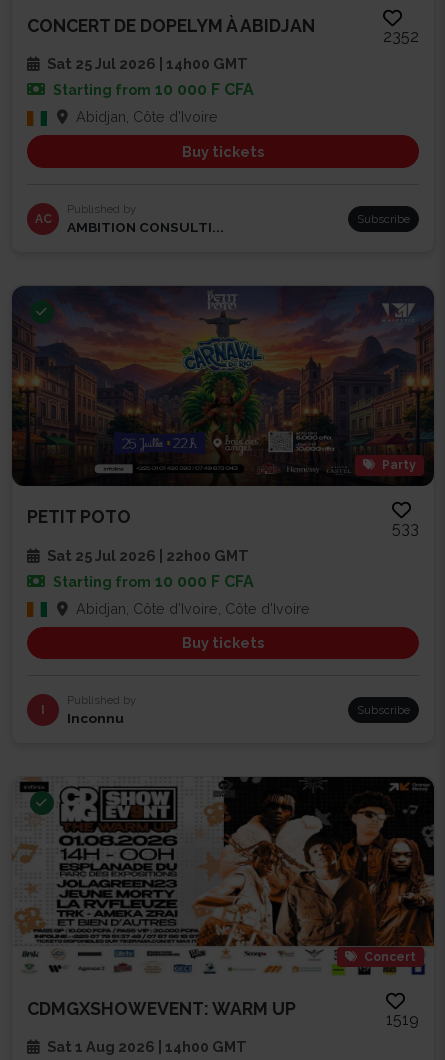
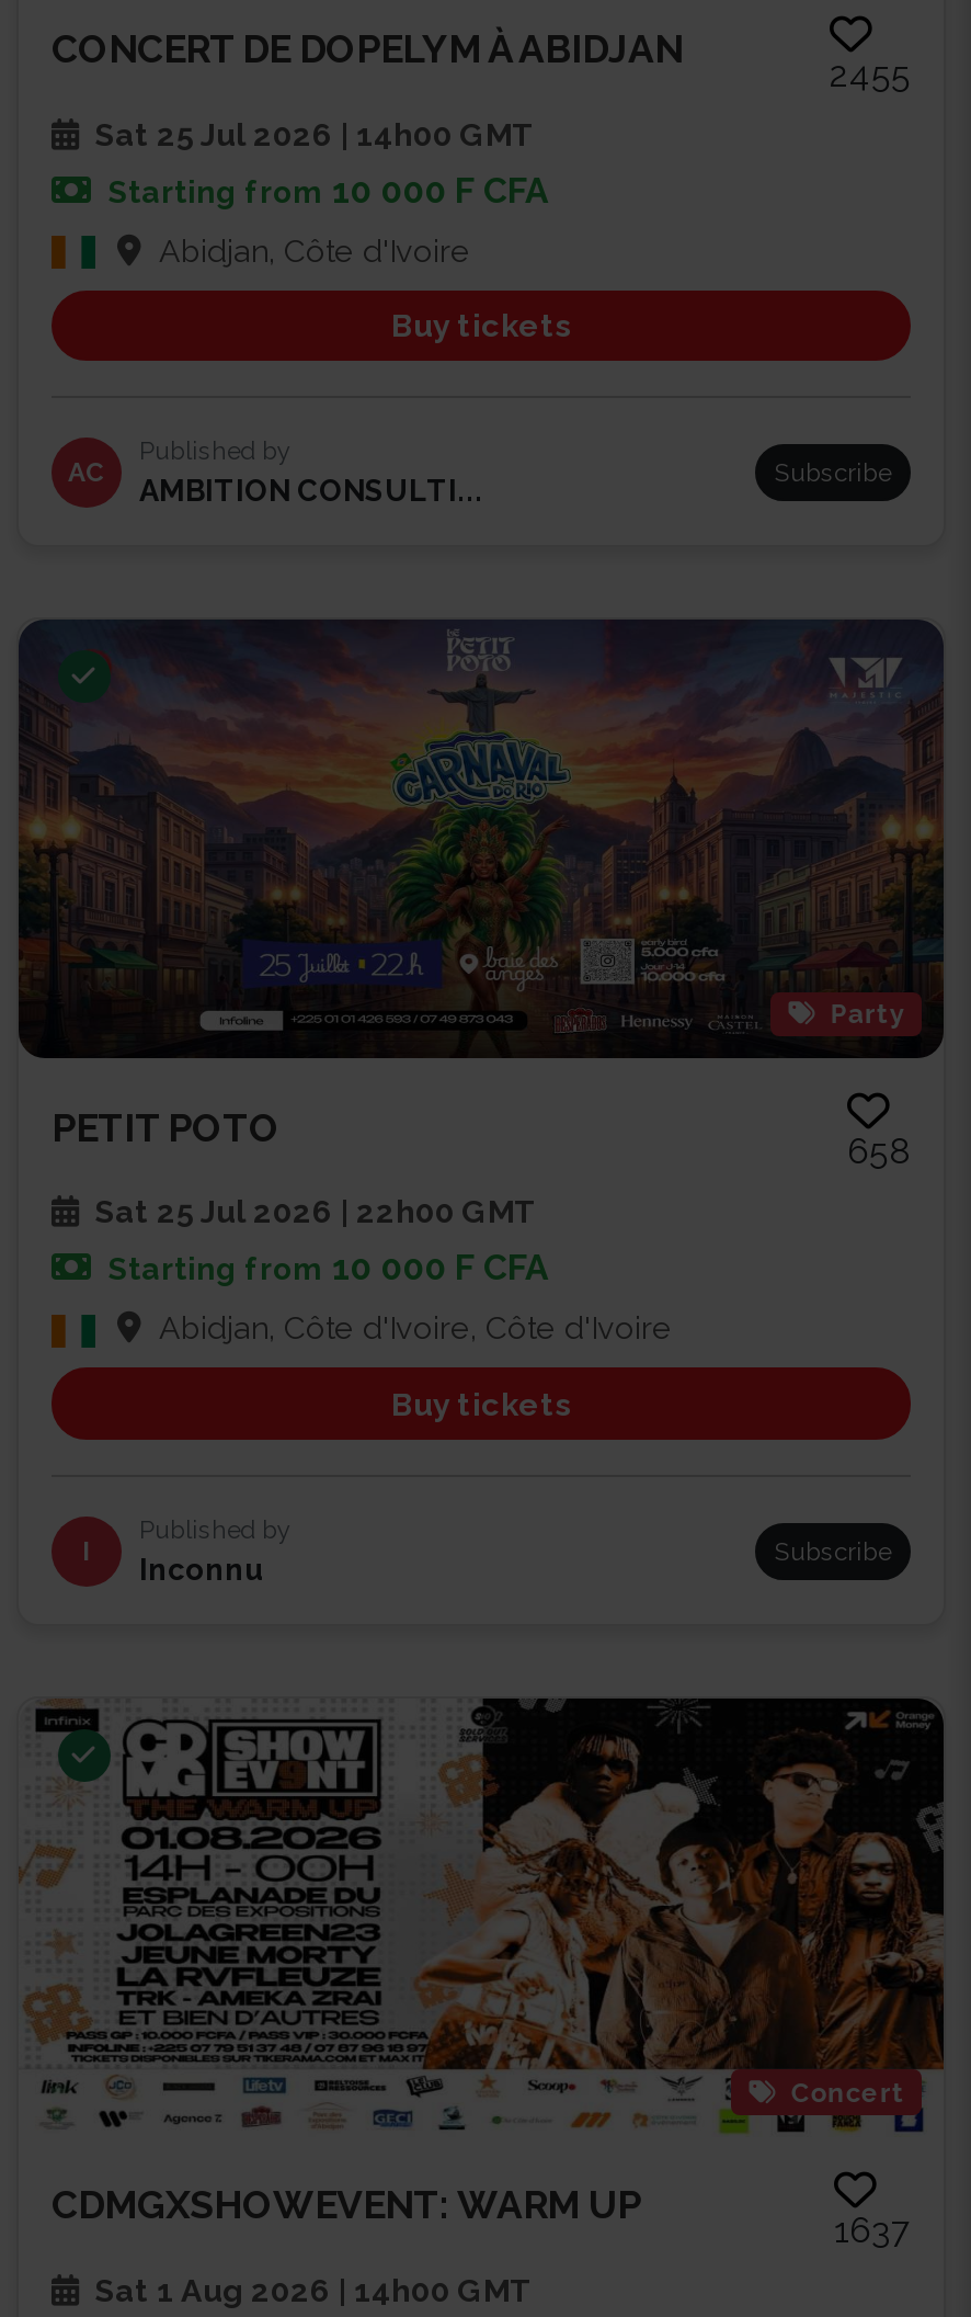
[383,27,419,46] 2352 -> [830,53,911,94] 2455
[392,519,419,538] 533 -> [847,1131,911,1172] 658
[386,1010,419,1029] 1519 -> [834,2209,911,2251] 1637

